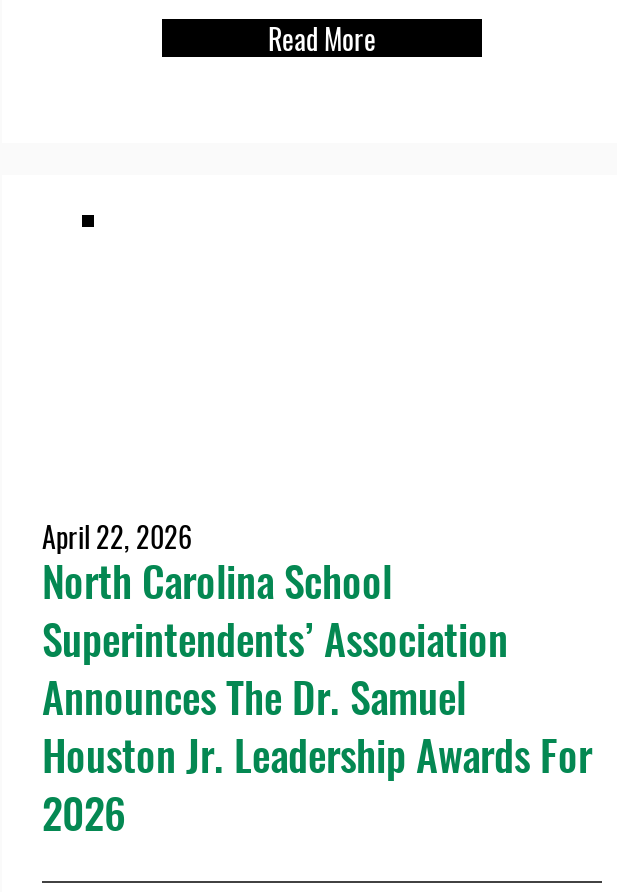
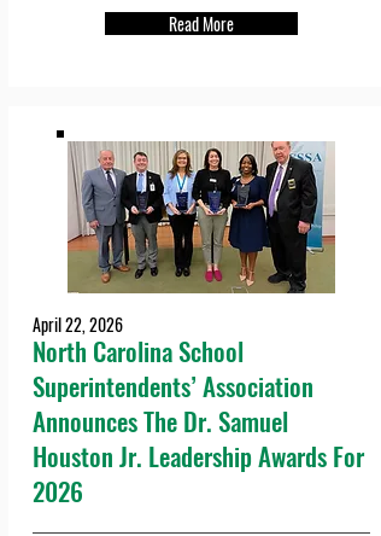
none -> [66,140,336,295] [image]

